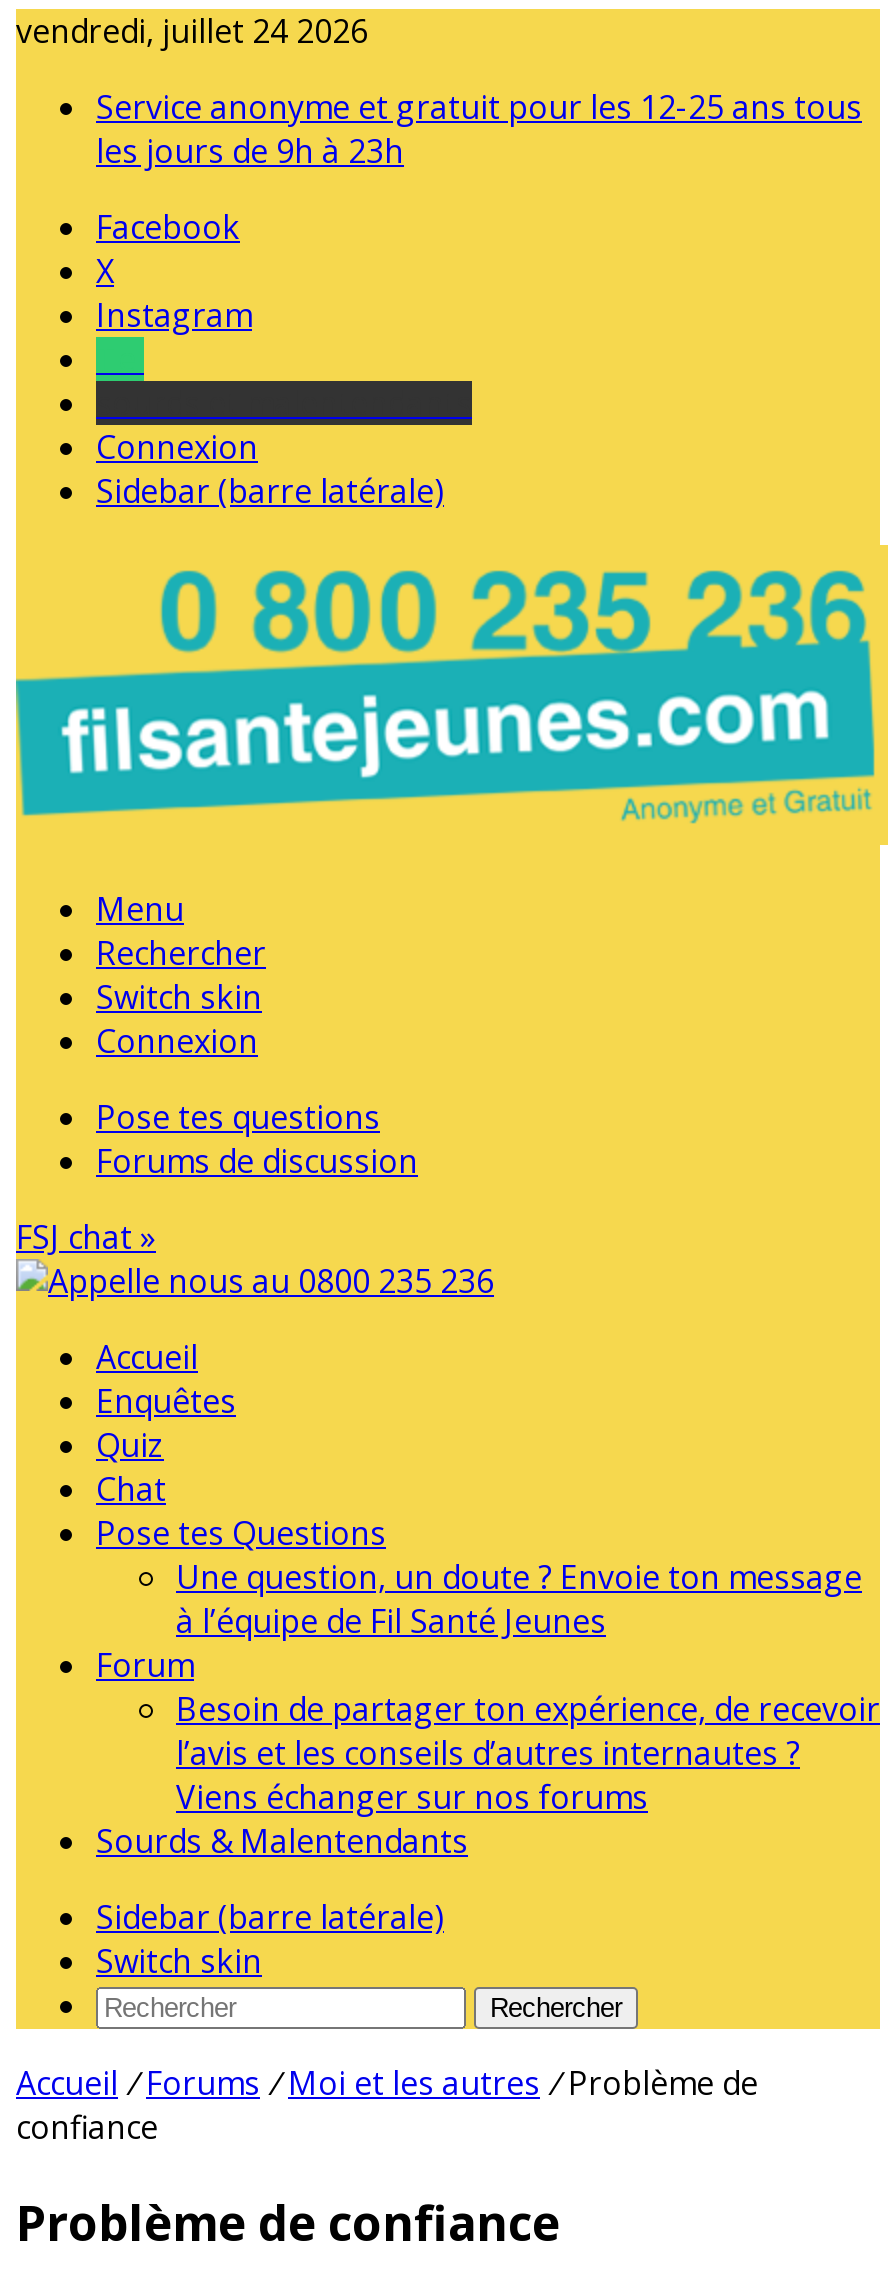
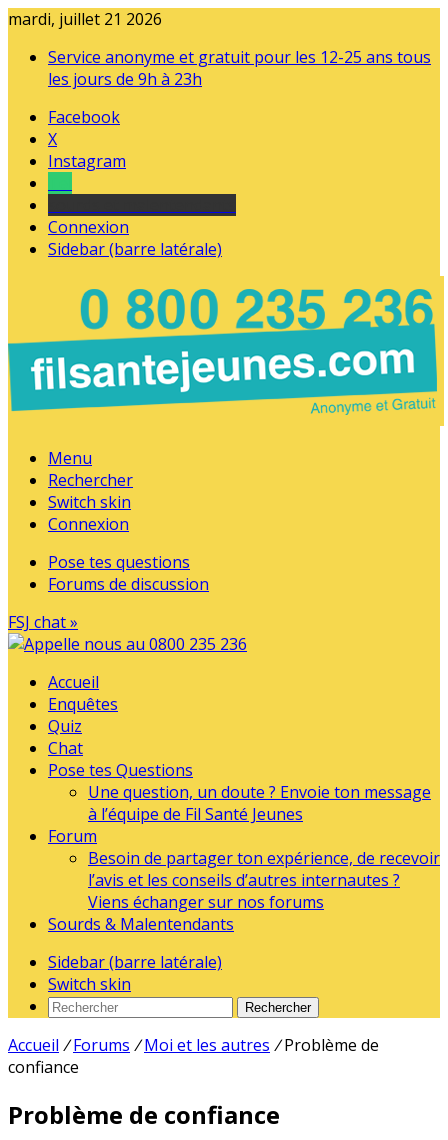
[16,9,368,53] vendredi, juillet 24 2026 -> [8,8,162,30] mardi, juillet 21 2026

